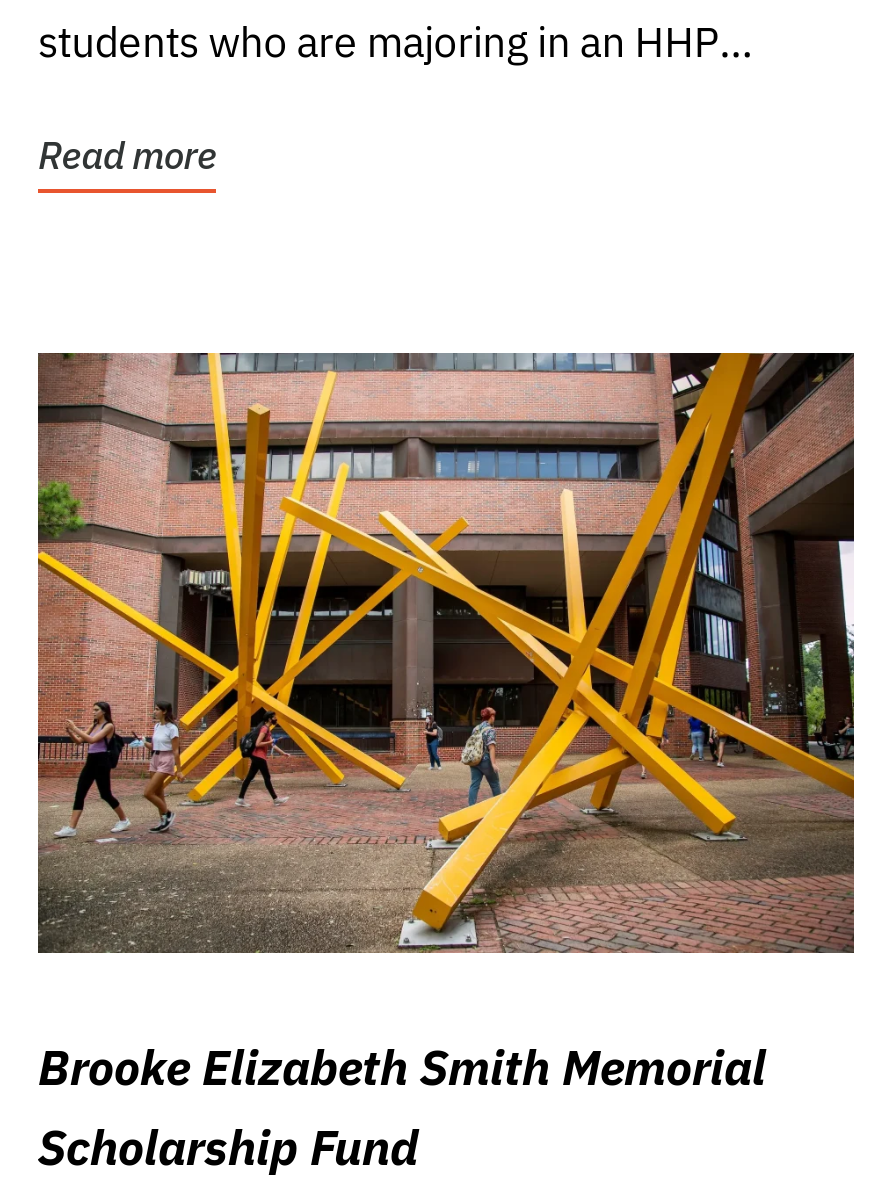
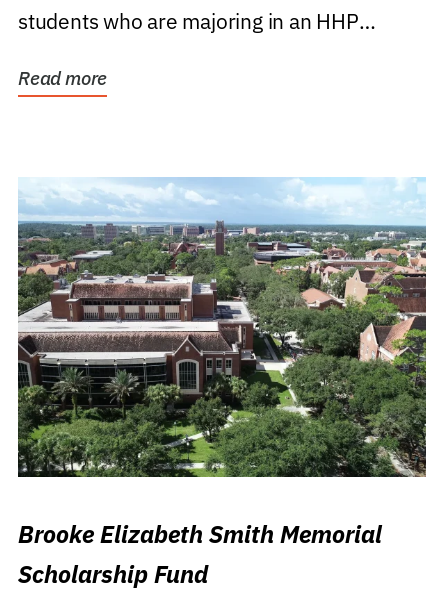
[36,351,856,955] [image] -> [17,177,427,478] [image]

